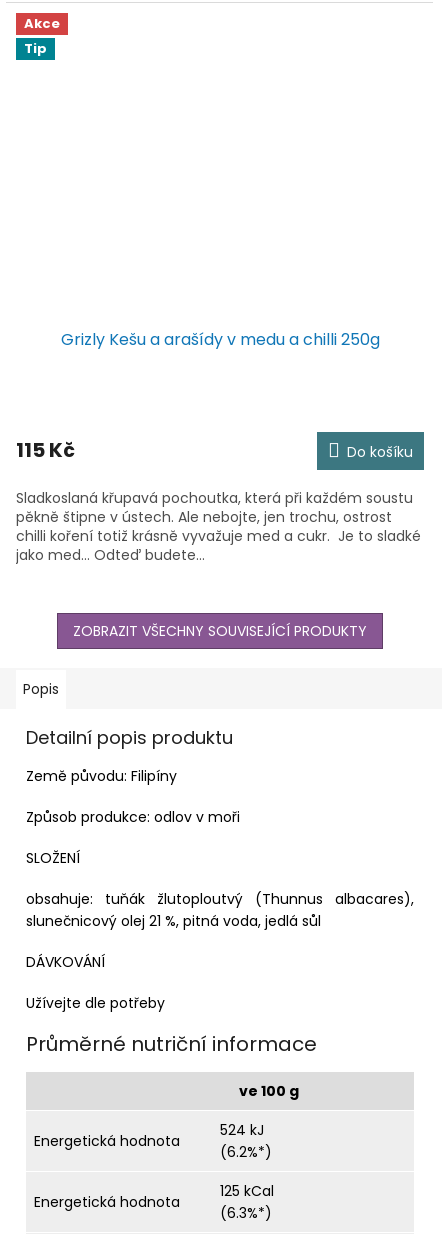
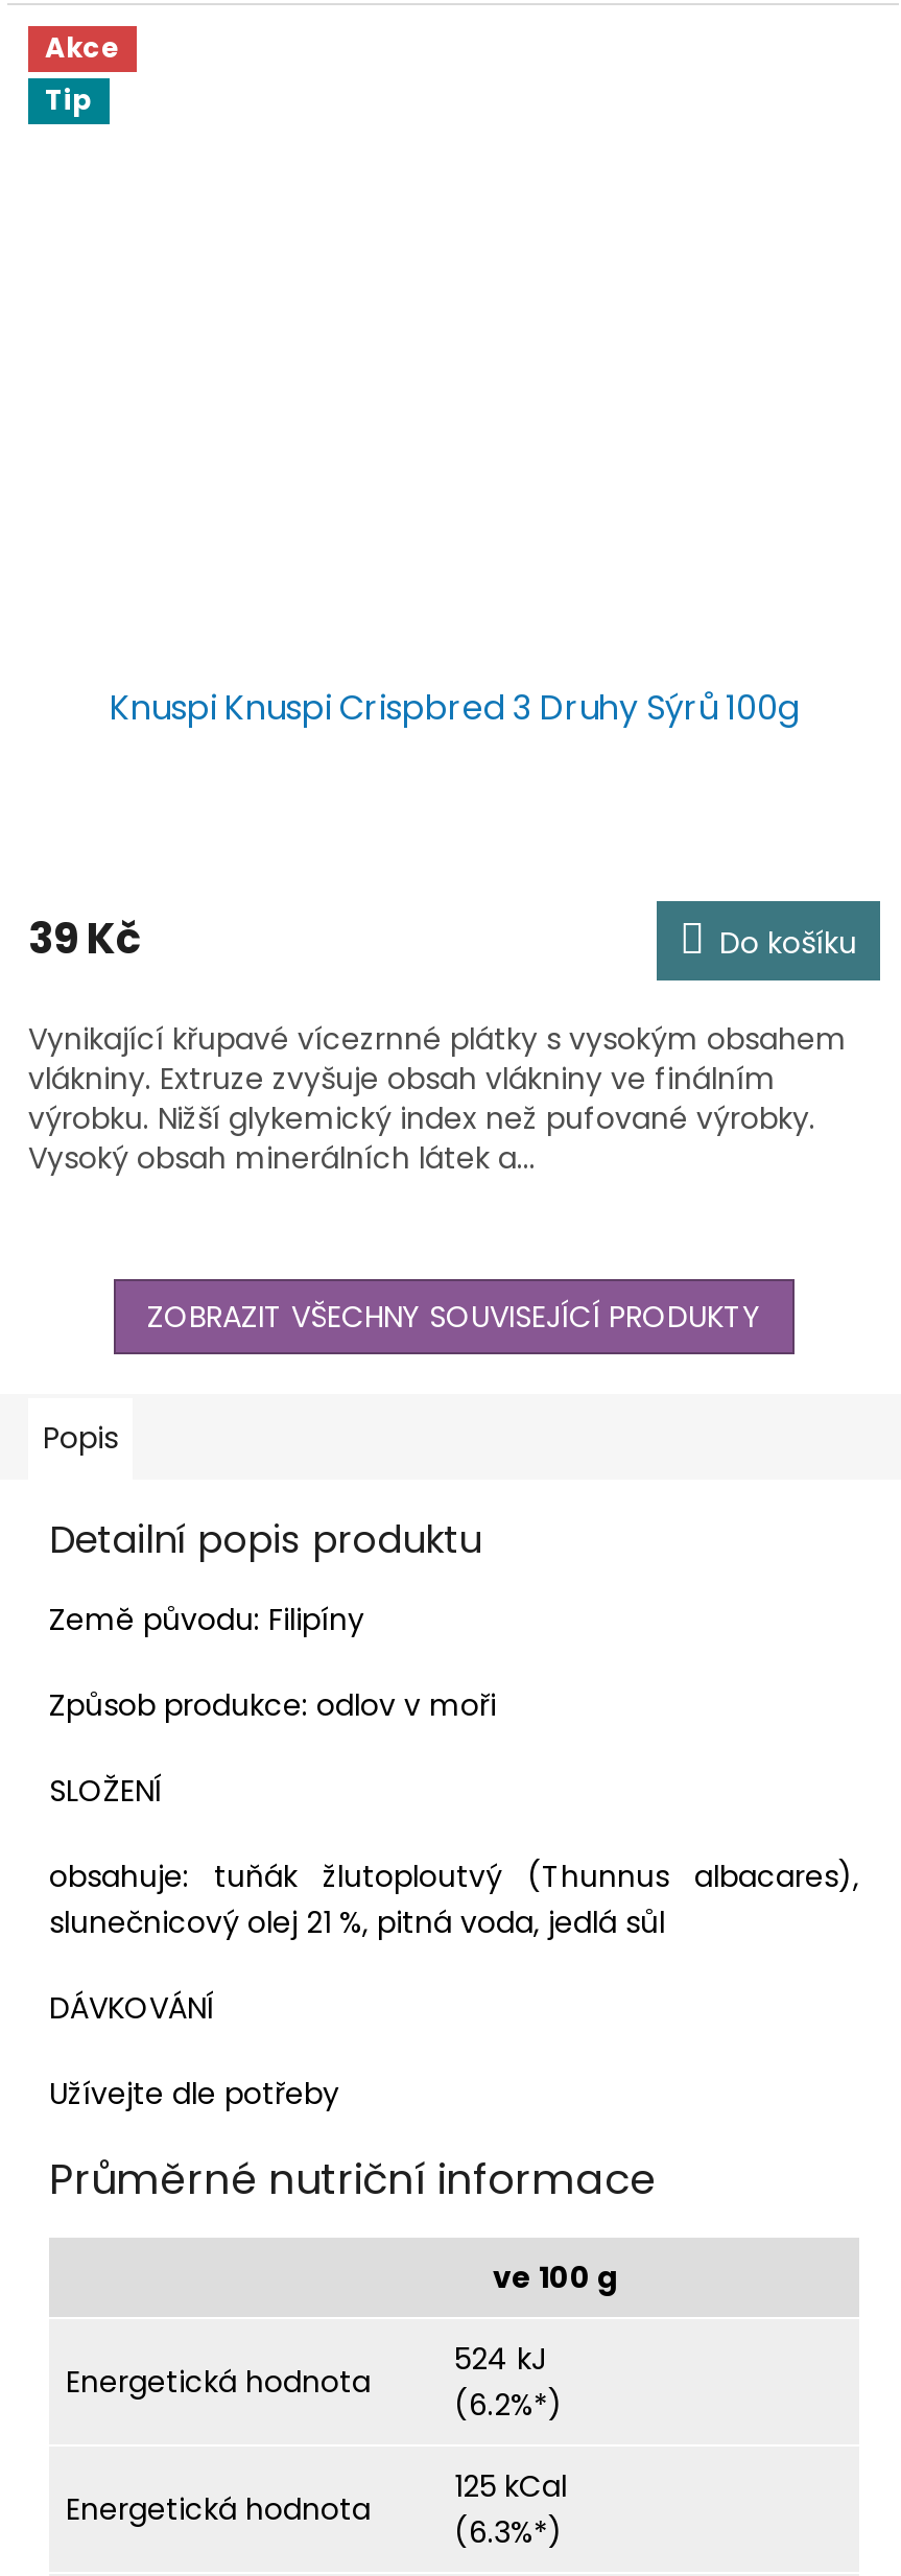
[60,328,379,351] Grizly Kešu a arašídy v medu a chilli 250g -> [110,685,799,733] Knuspi Knuspi Crispbred 3 Druhy Sýrů 100g
[16,436,75,464] 115 Kč -> [28,910,141,969] 39 Kč
[16,488,421,565] Sladkoslaná křupavá pochoutka, která při každém soustu | pěkně štipne v ústech. Ale nebojte, jen trochu, ostrost | chilli koření totiž krásně vyvažuje med a cukr. Je to sladké | jako med... Odteď budete... -> [28,1019,847,1180] Vynikající křupavé vícezrnné plátky s vysokým obsahem | vlákniny. Extruze zvyšuje obsah vlákniny ve finálním | výrobku. Nižší glykemický index než pufované výrobky. | Vysoký obsah minerálních látek a...

